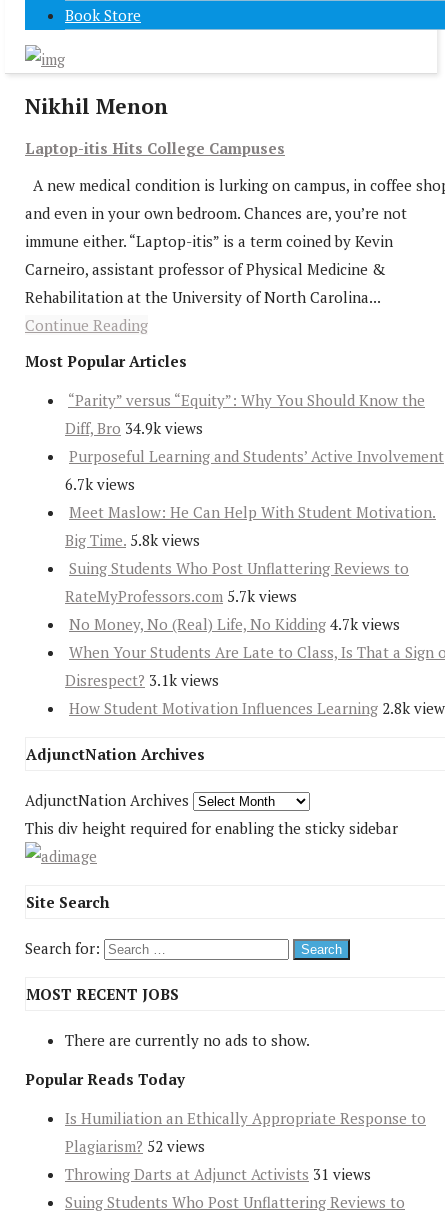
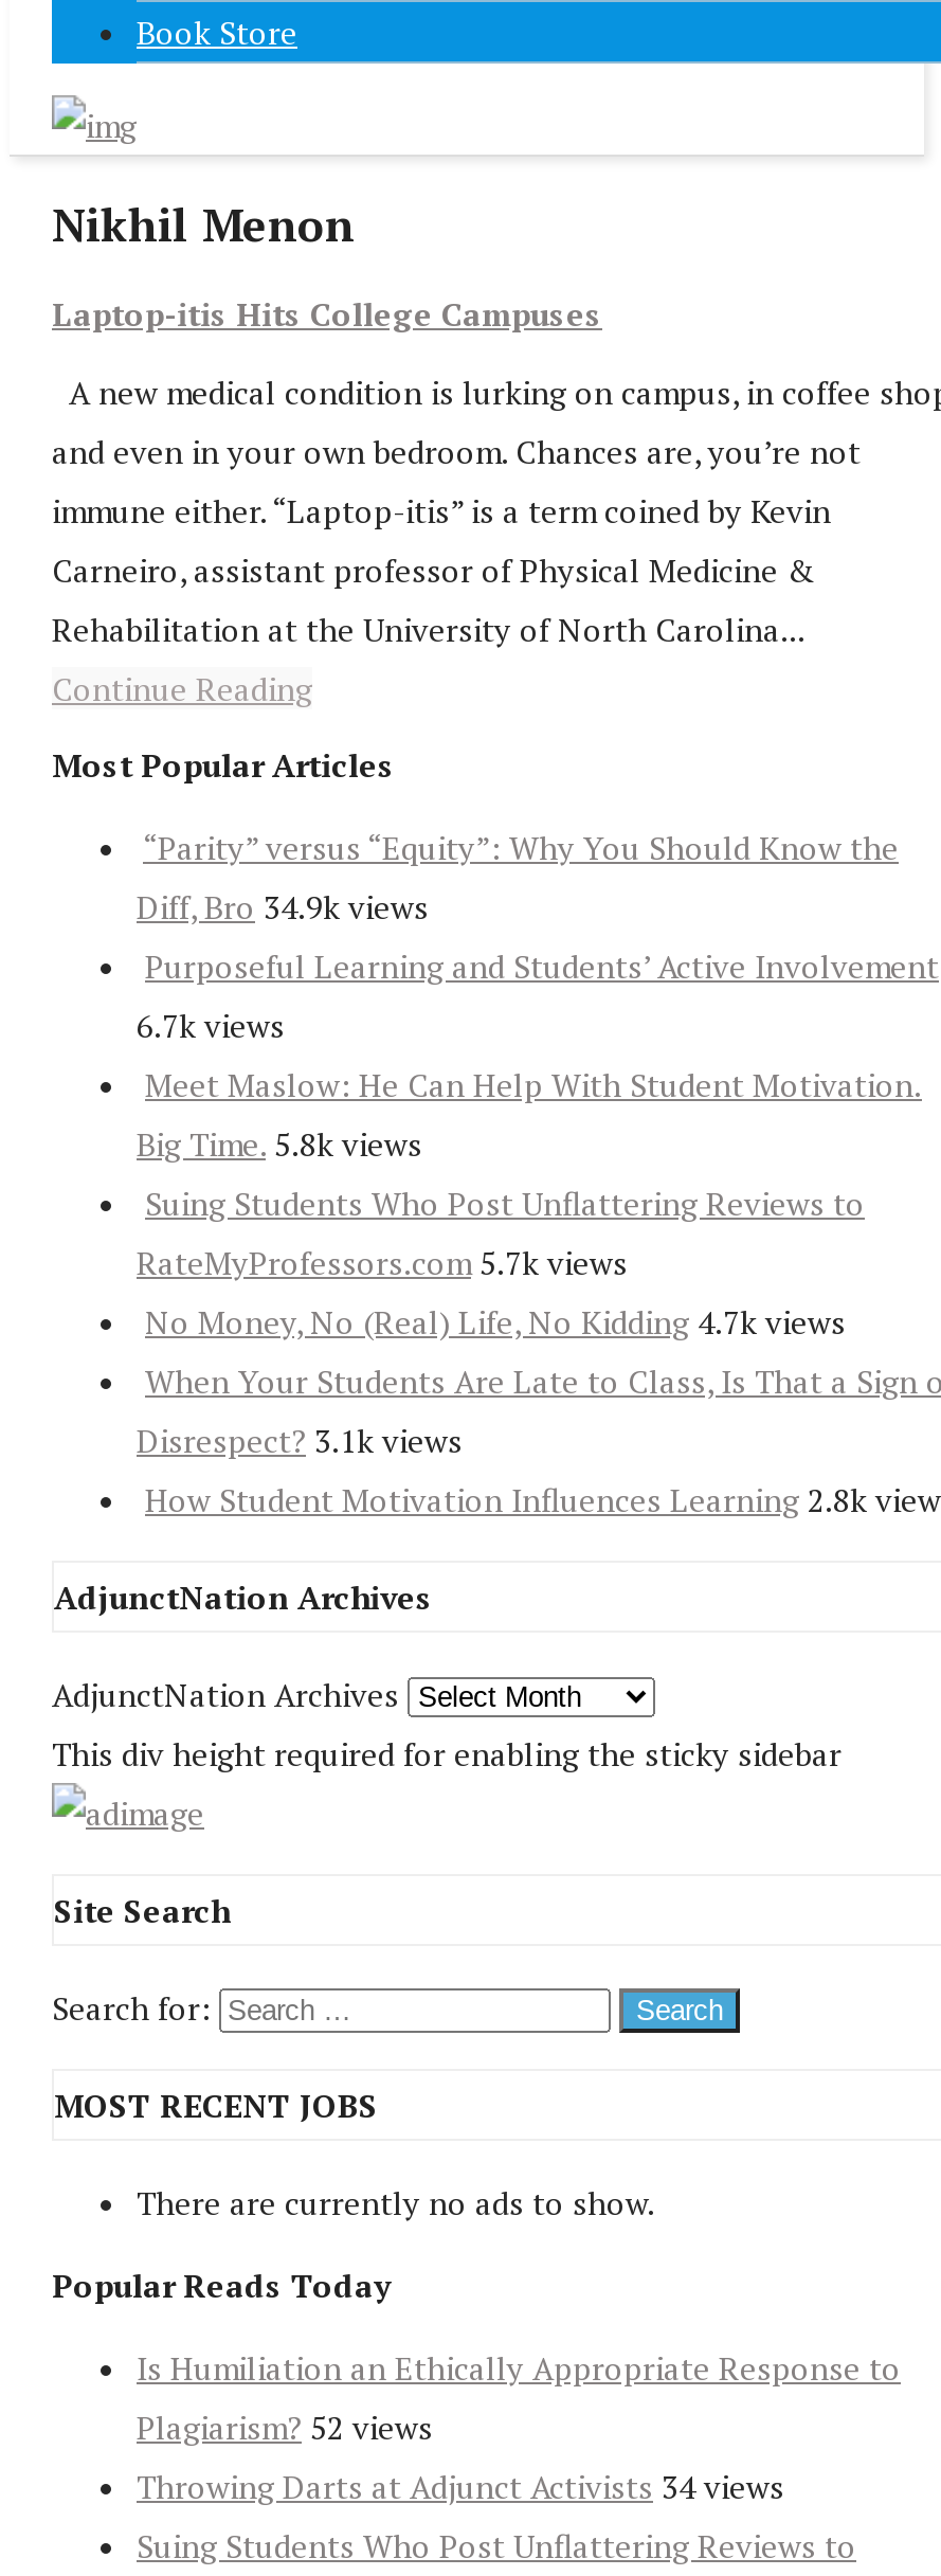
[65,1164,371,1184] Throwing Darts at Adjunct Activists 31 views -> [137,2465,784,2507] Throwing Darts at Adjunct Activists 34 views

